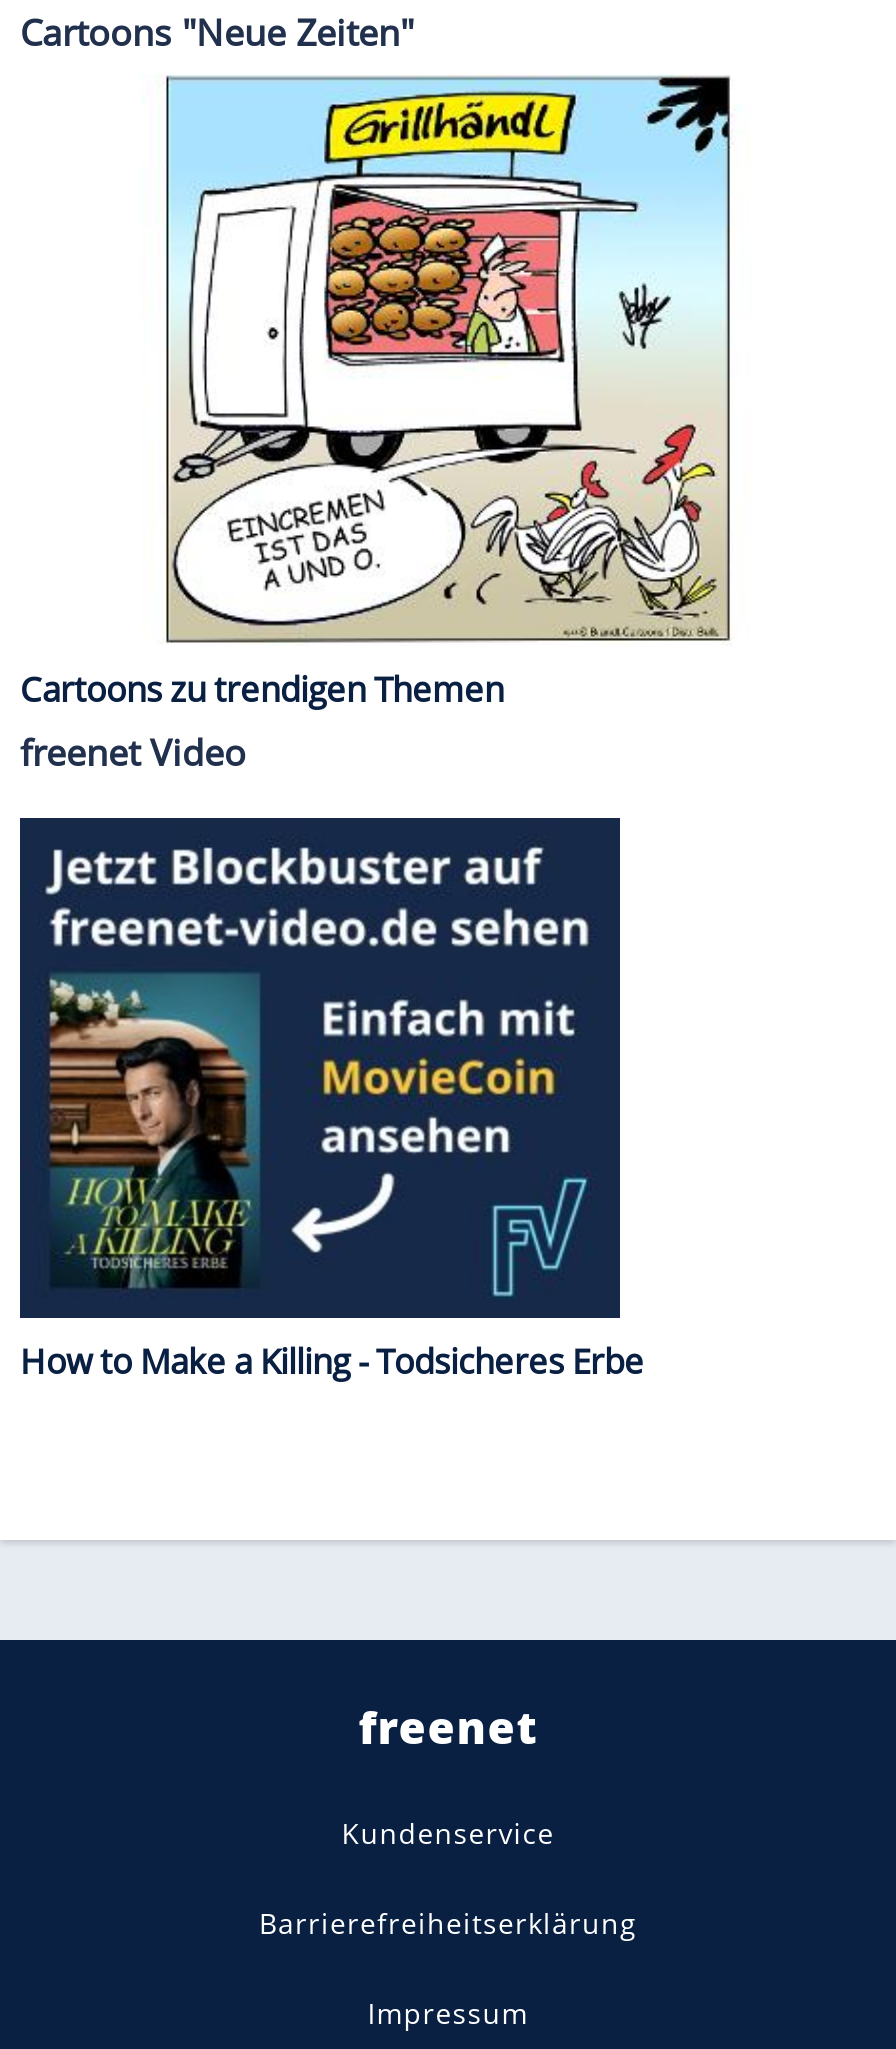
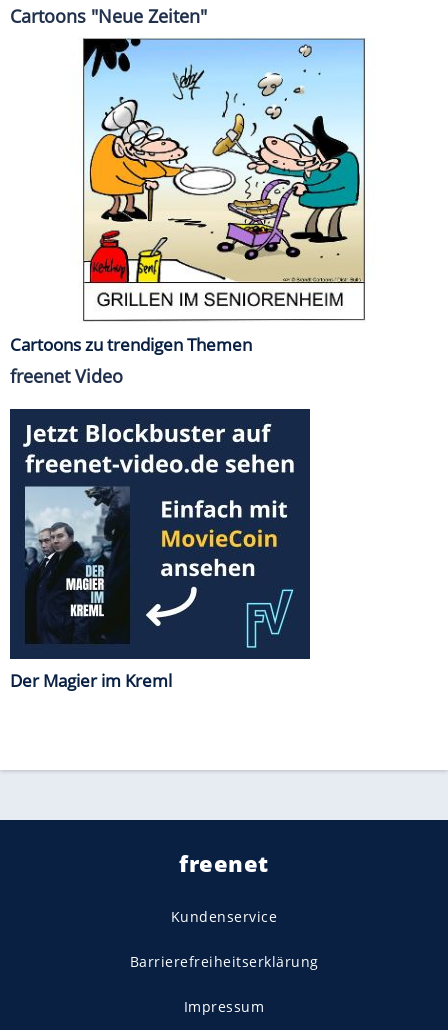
[166,76,730,640] [image] -> [83,38,365,320] [image]
[20,974,644,1383] [image] | How to Make a Killing - Todsicheres Erbe -> [10,486,172,692] [image] | Der Magier im Kreml

